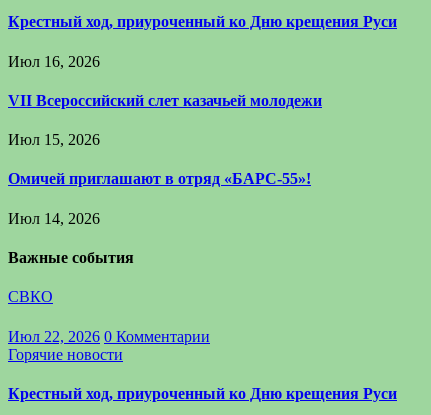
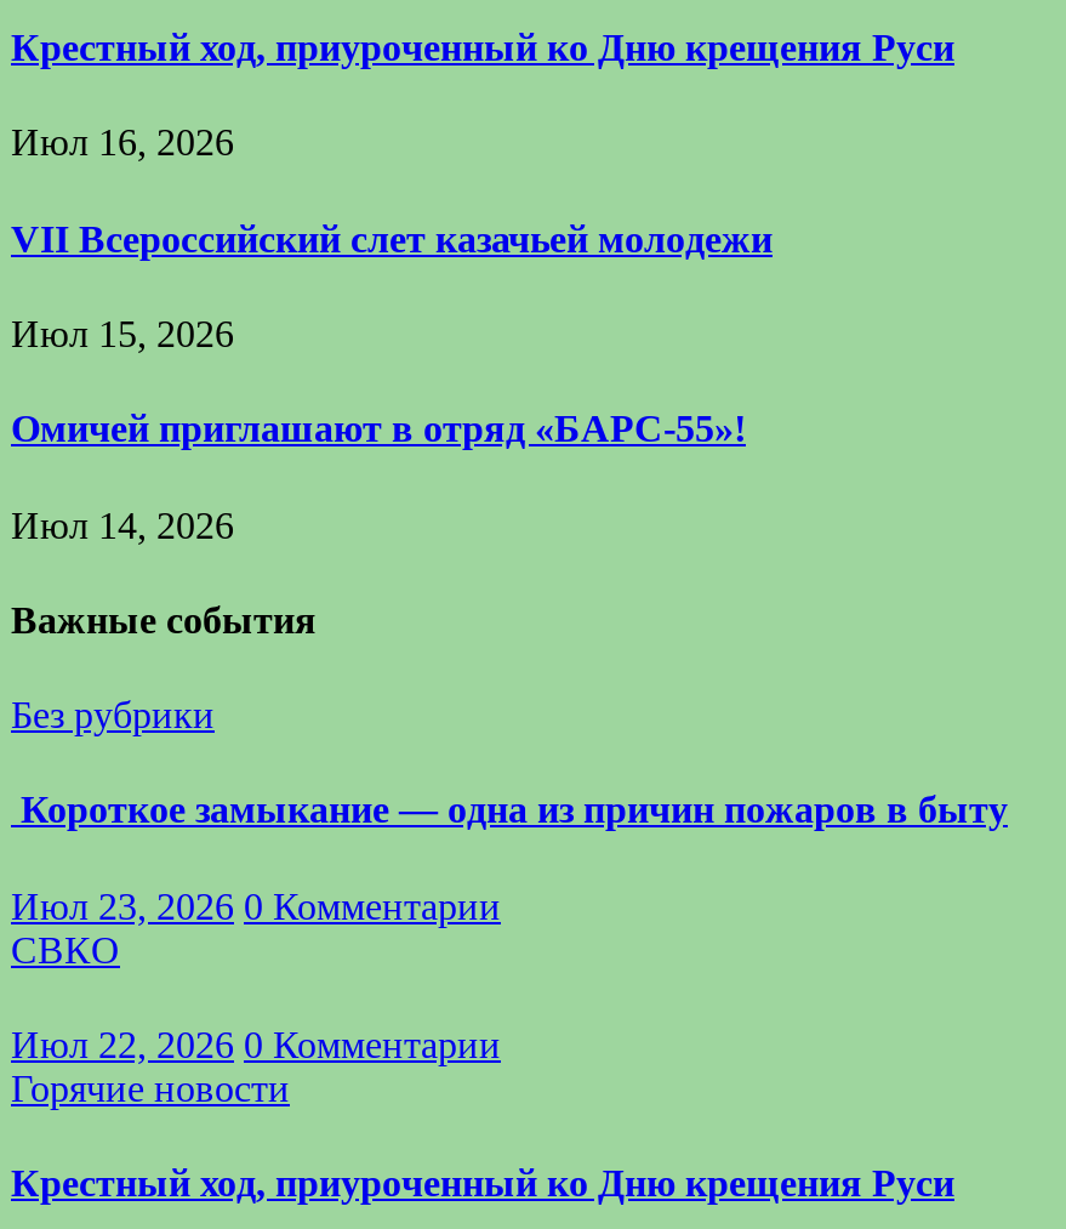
none -> [11,695,1008,926] Без рубрики | Короткое замыкание — одна из причин пожаров в быту | Июл 23, 2026 0 Комментарии

